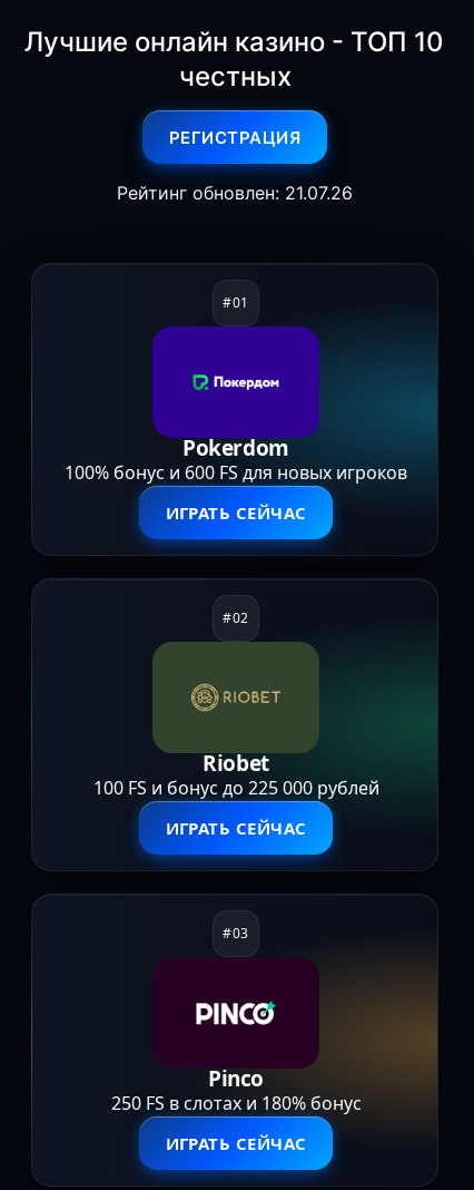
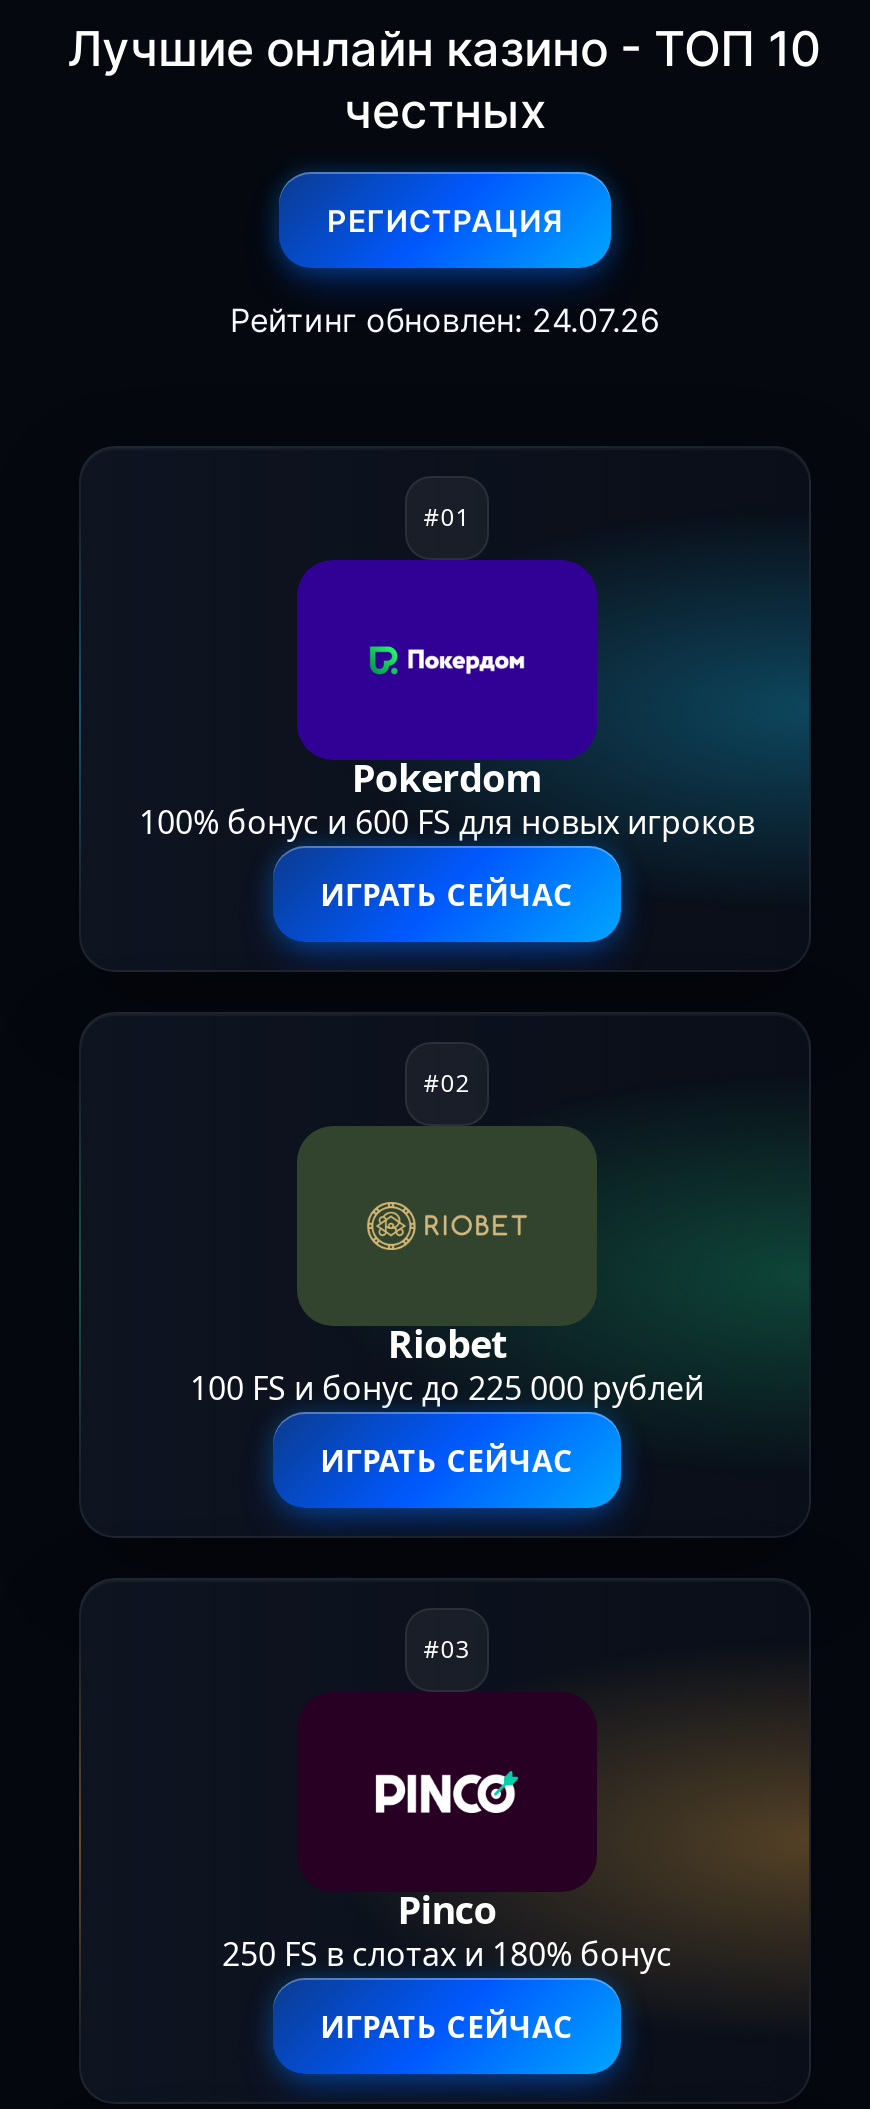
[117,182,353,204] Рейтинг обновлен: 21.07.26 -> [230,300,660,340] Рейтинг обновлен: 24.07.26

